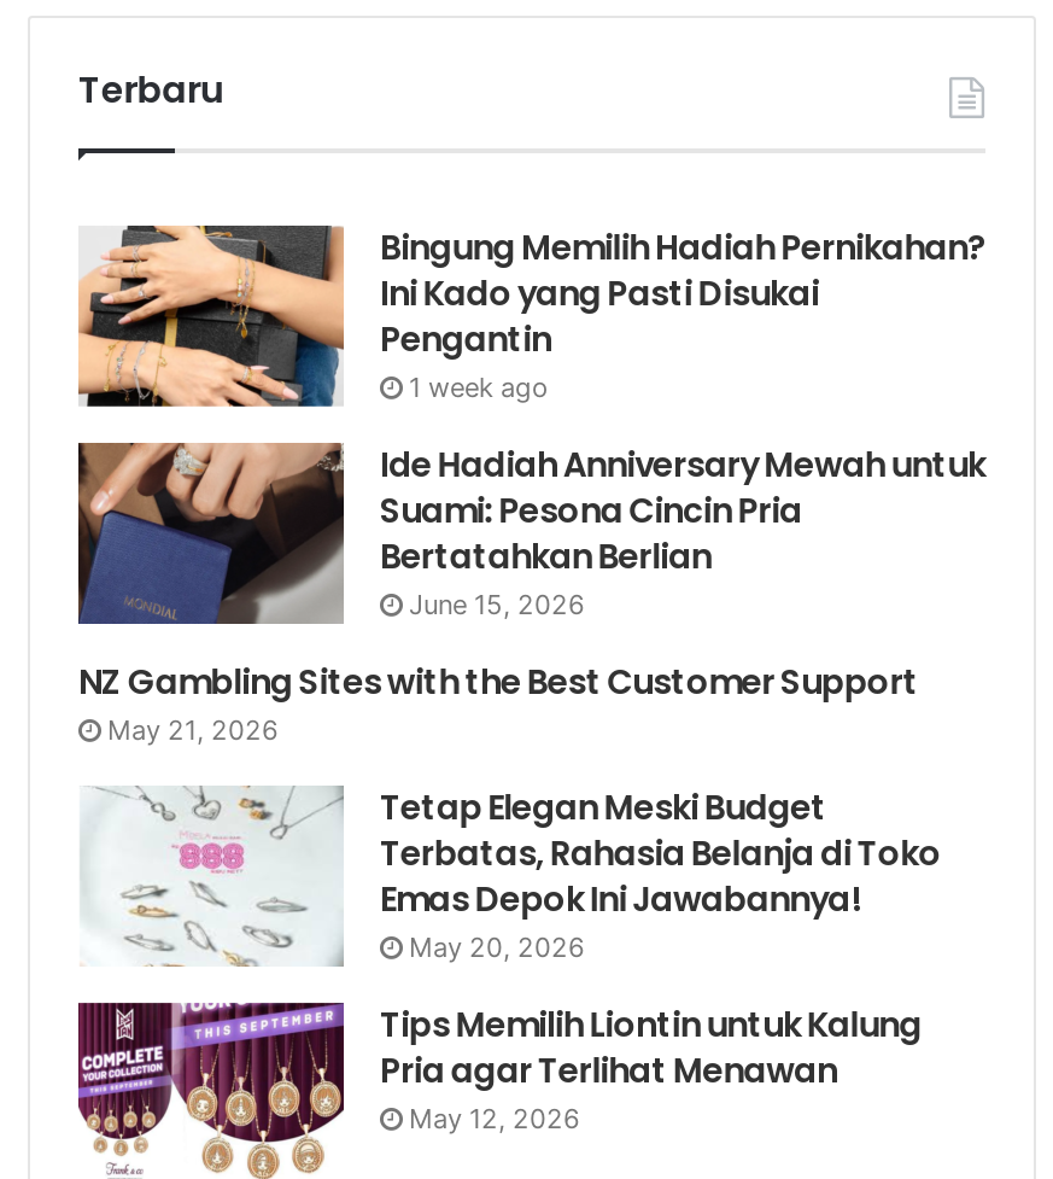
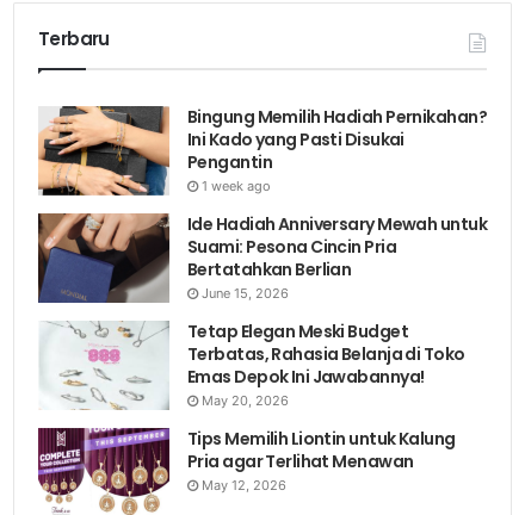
[78,658,918,748] NZ Gambling Sites with the Best Customer Support | May 21, 2026 -> none

